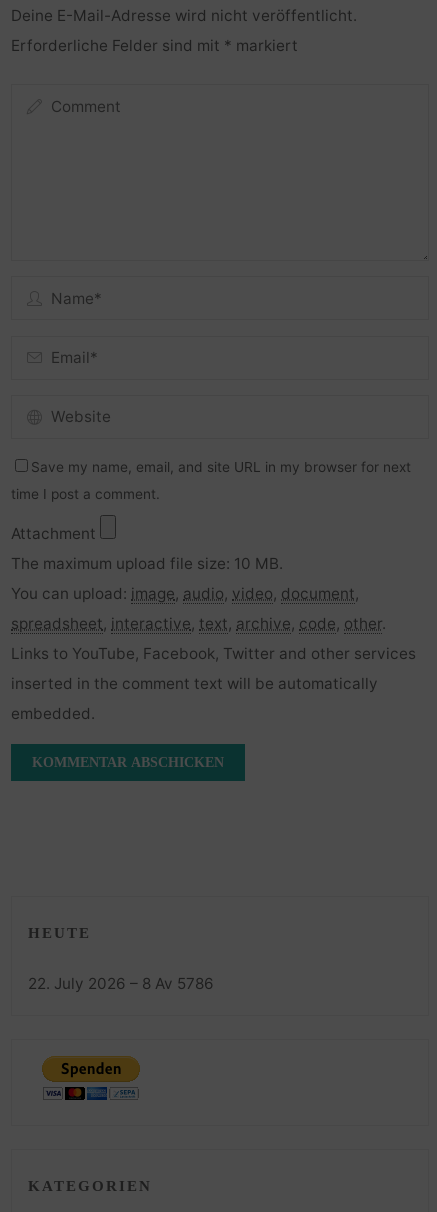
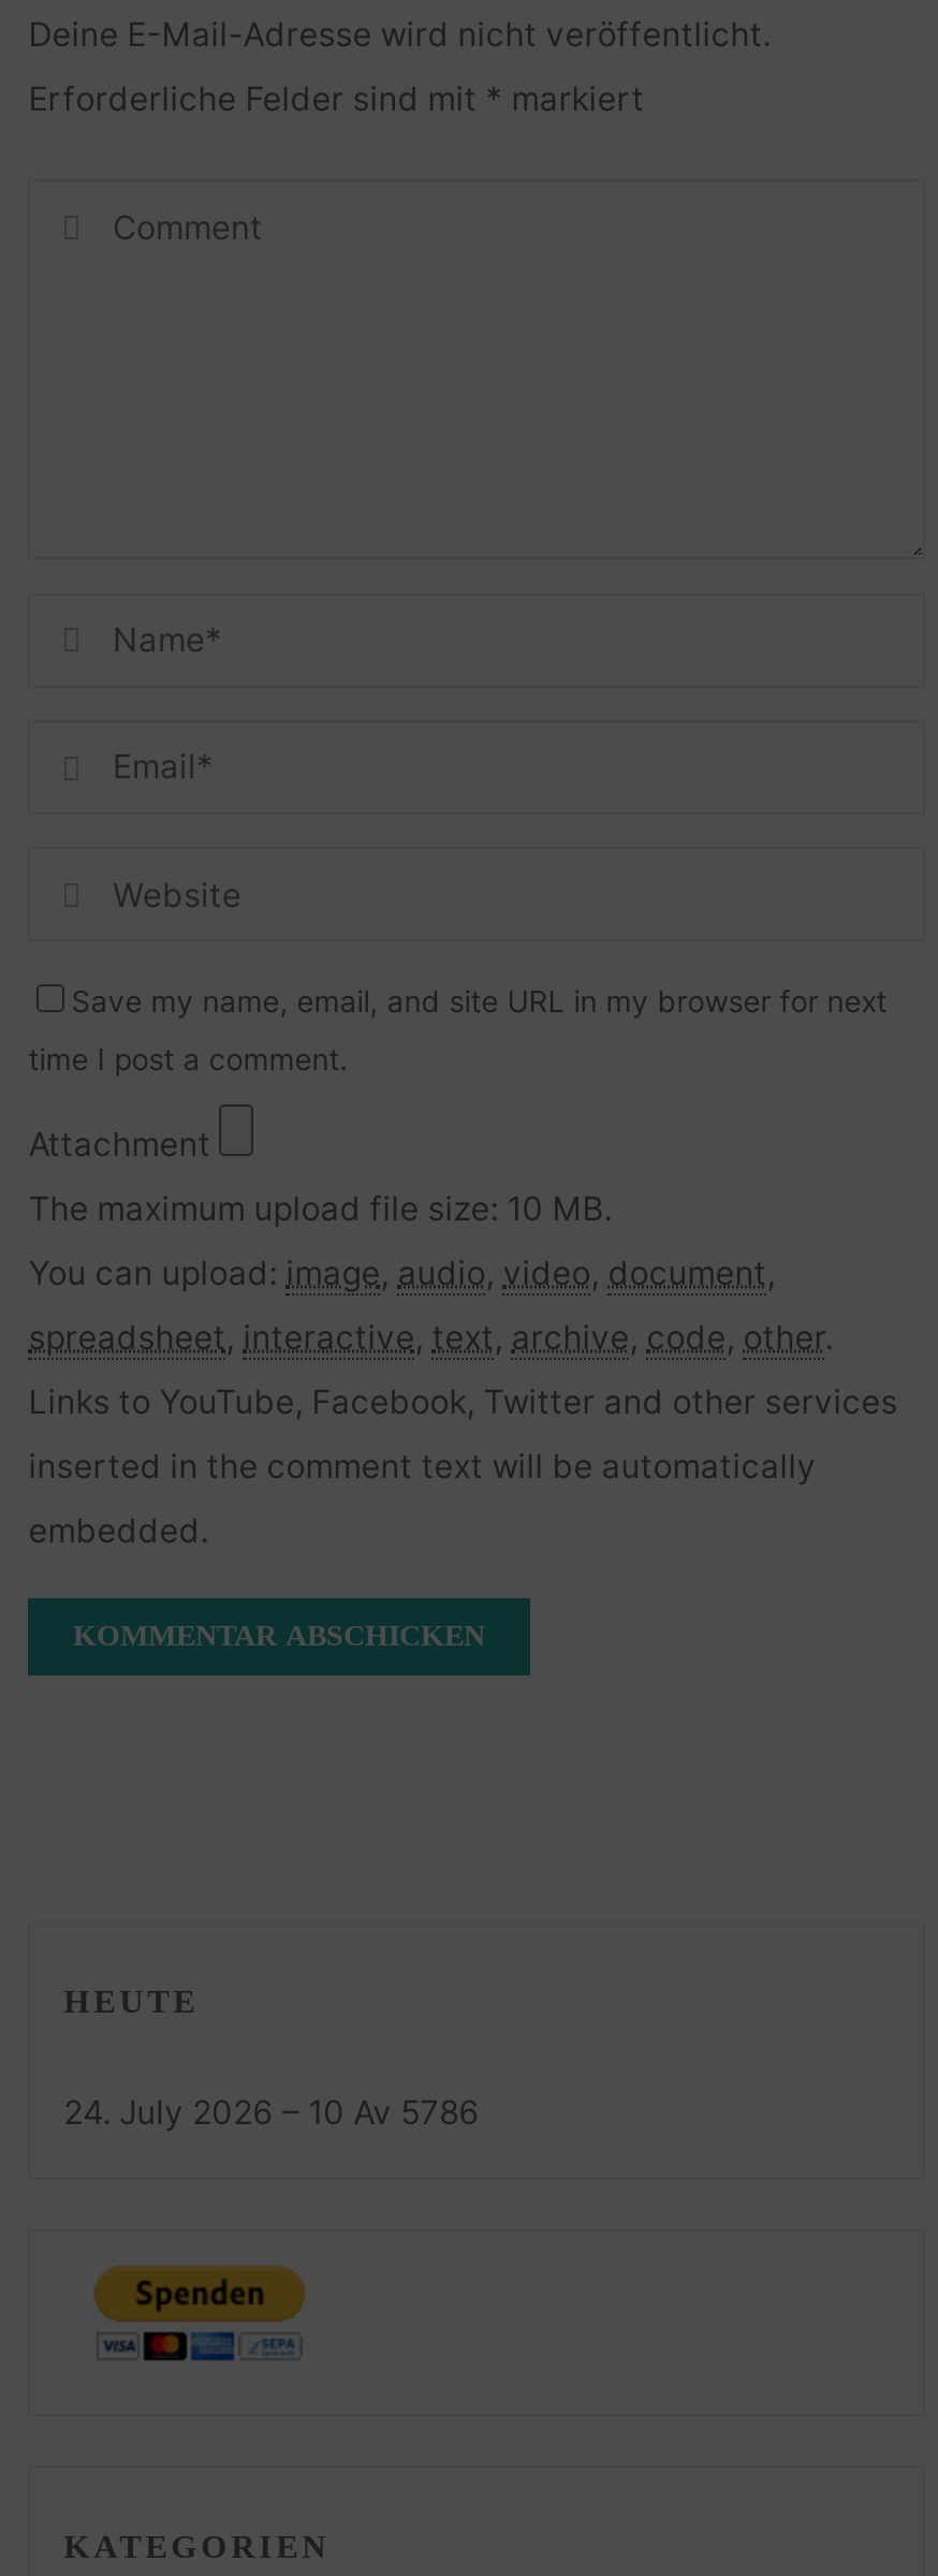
[28,974,214,993] 22. July 2026 – 8 Av 5786 -> [64,2090,480,2131] 24. July 2026 – 10 Av 5786

